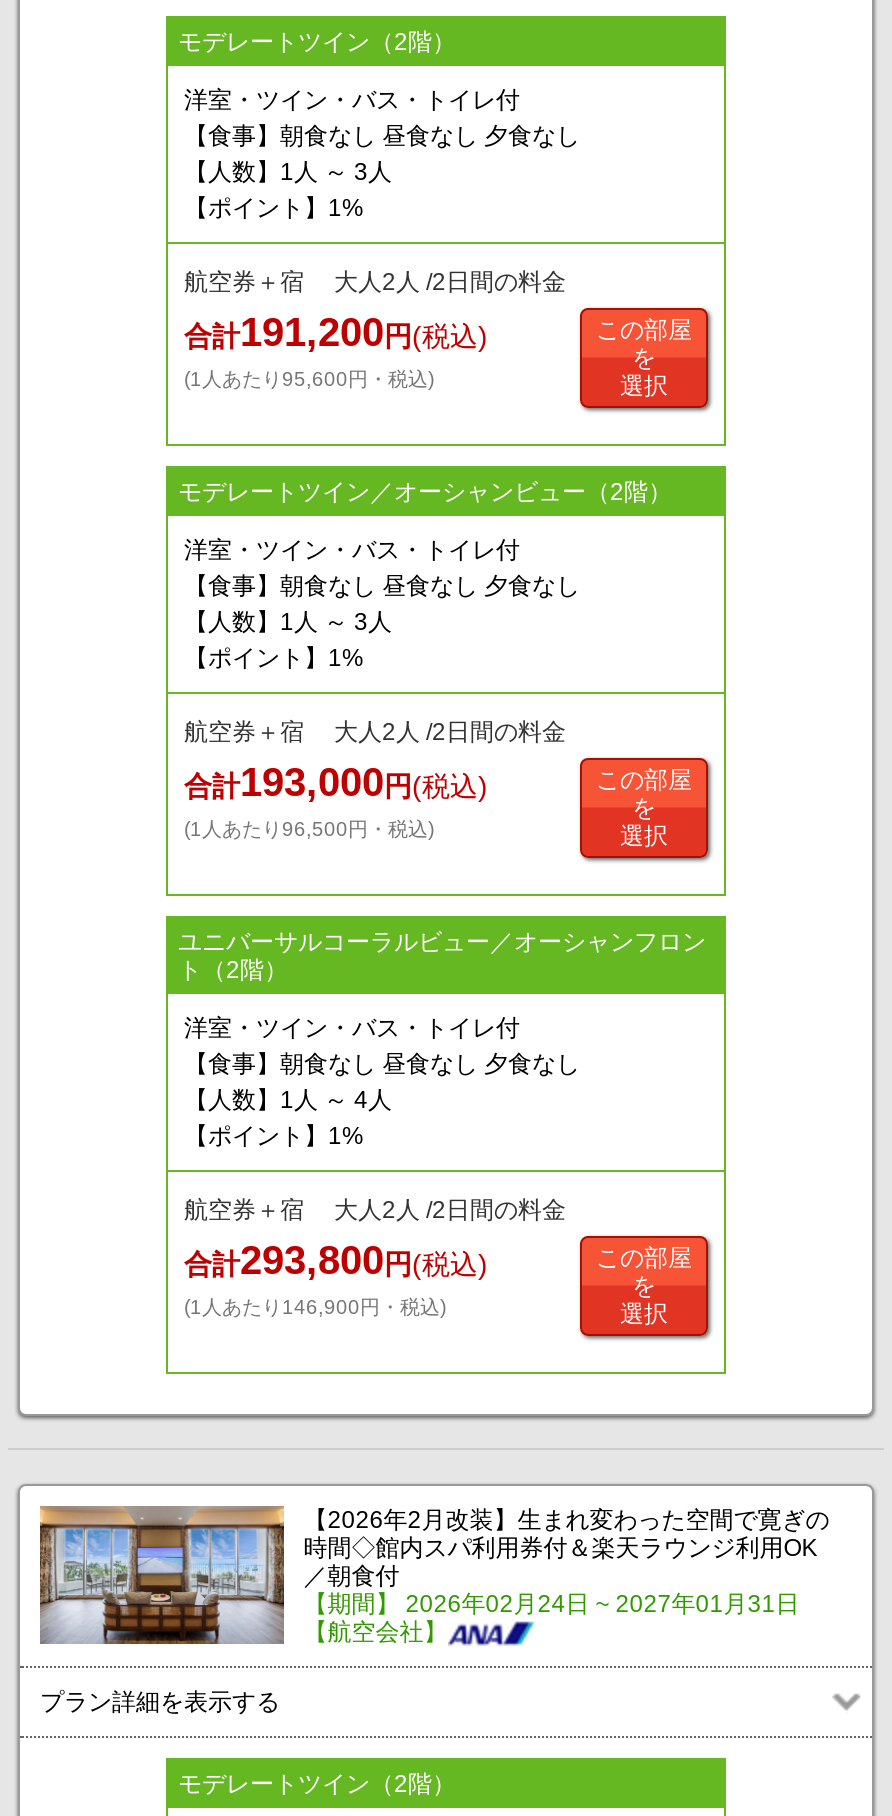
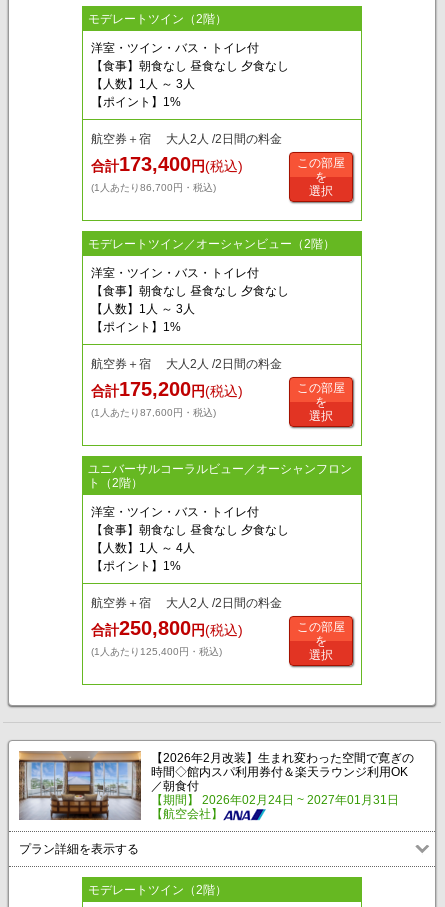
[184,310,488,354] 合計191,200円(税込) -> [91,153,243,175] 合計173,400円(税込)
[184,368,434,390] (1人あたり95,600円・税込) -> [91,182,216,193] (1人あたり86,700円・税込)
[184,760,488,804] 合計193,000円(税込) -> [91,378,243,400] 合計175,200円(税込)
[184,818,434,840] (1人あたり96,500円・税込) -> [91,407,216,418] (1人あたり87,600円・税込)
[184,1238,488,1282] 合計293,800円(税込) -> [91,617,243,639] 合計250,800円(税込)
[184,1296,446,1318] (1人あたり146,900円・税込) -> [91,646,222,657] (1人あたり125,400円・税込)

